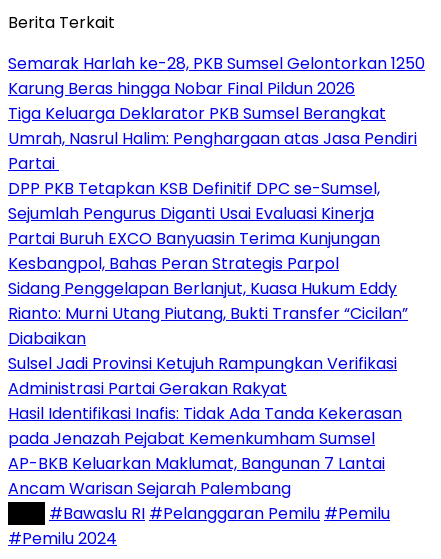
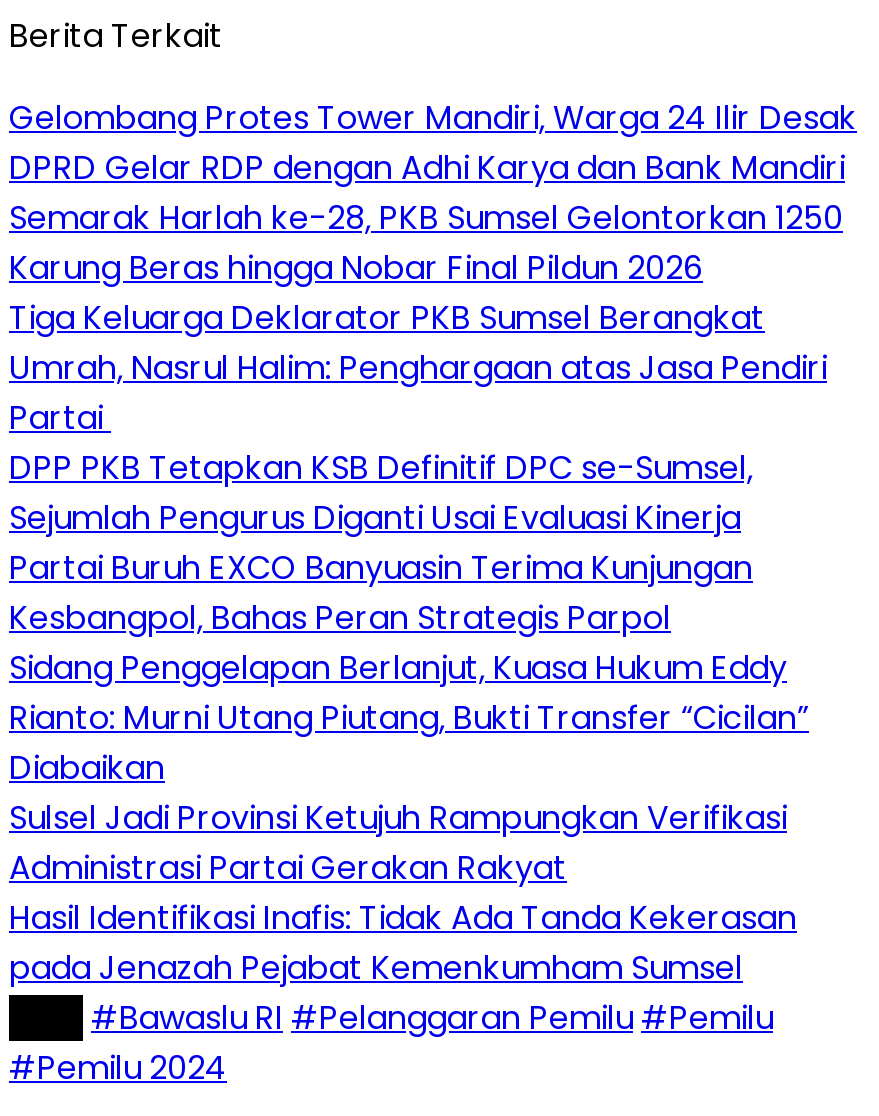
none -> [9,95,857,191] Gelombang Protes Tower Mandiri, Warga 24 Ilir Desak | DPRD Gelar RDP dengan Adhi Karya dan Bank Mandiri
moved [8,52,425,450] -> [9,195,843,991]: Semarak Harlah ke-28, PKB Sumsel Gelontorkan 1250 | Karung Beras hingga Nobar Final Pildun 2026 | Tiga Keluarga Deklarator PKB Sumsel Berangkat | ... | Hasil Identifikasi Inafis: Tidak Ada Tanda Kekerasan | pada Jenazah Pejabat Kemenkumham Sumsel
[8,452,385,500] AP-BKB Keluarkan Maklumat, Bangunan 7 Lantai | Ancam Warisan Sejarah Palembang -> none

